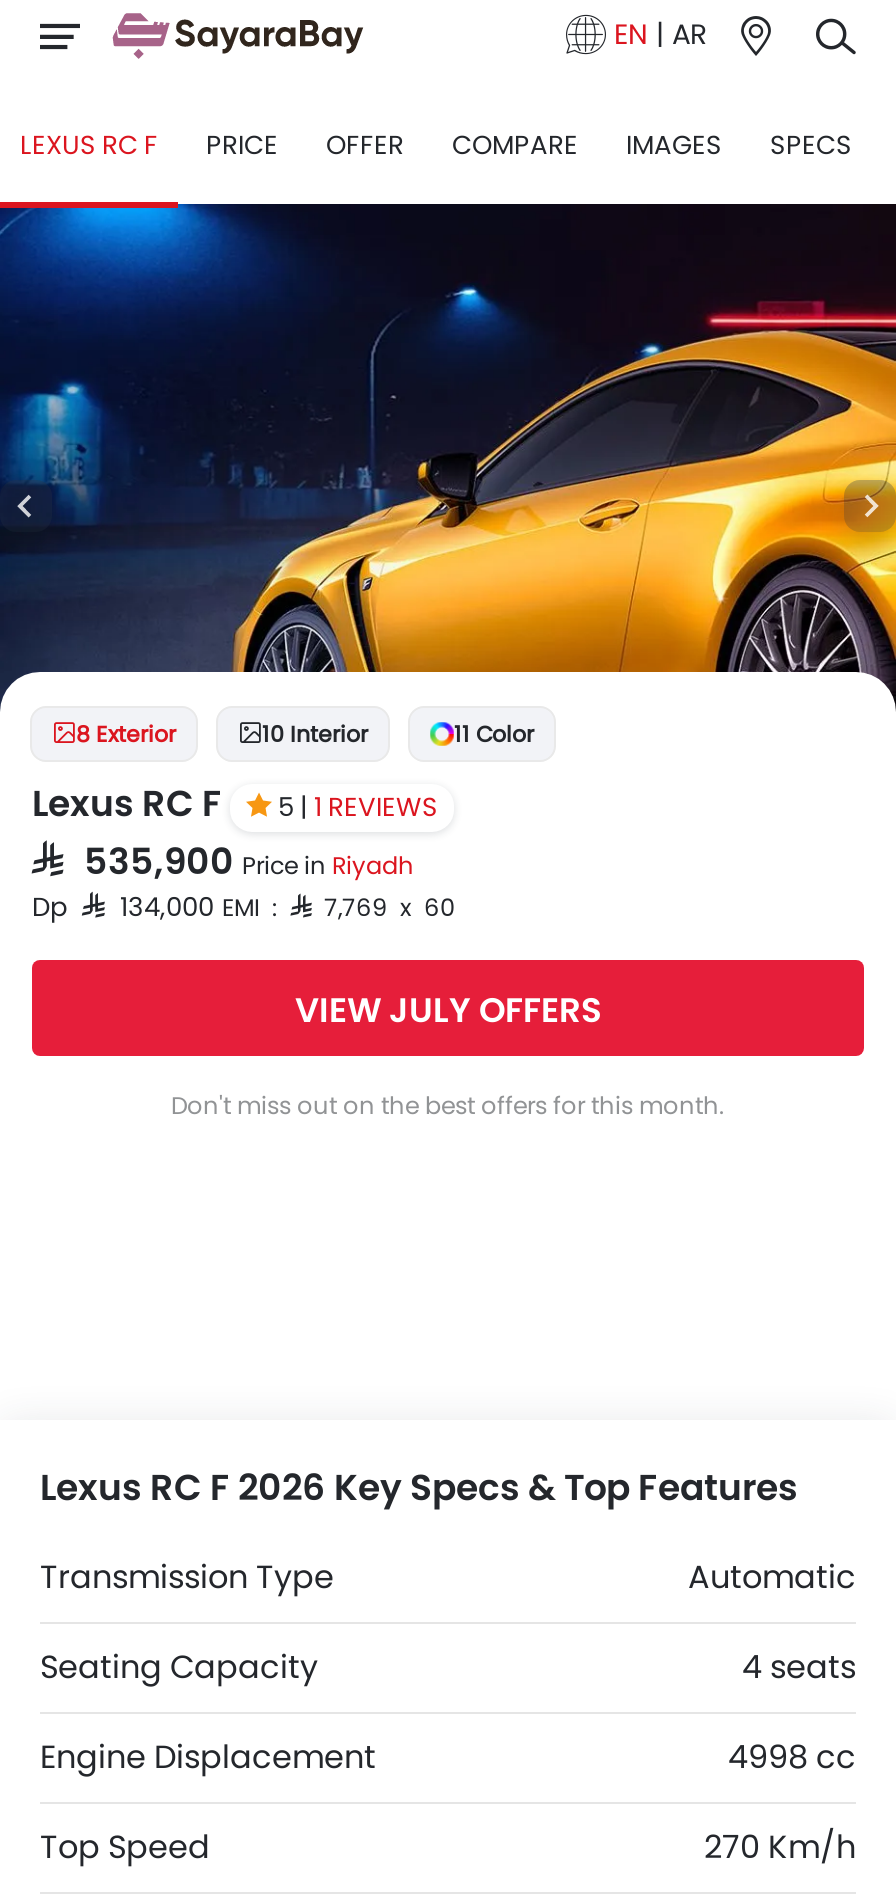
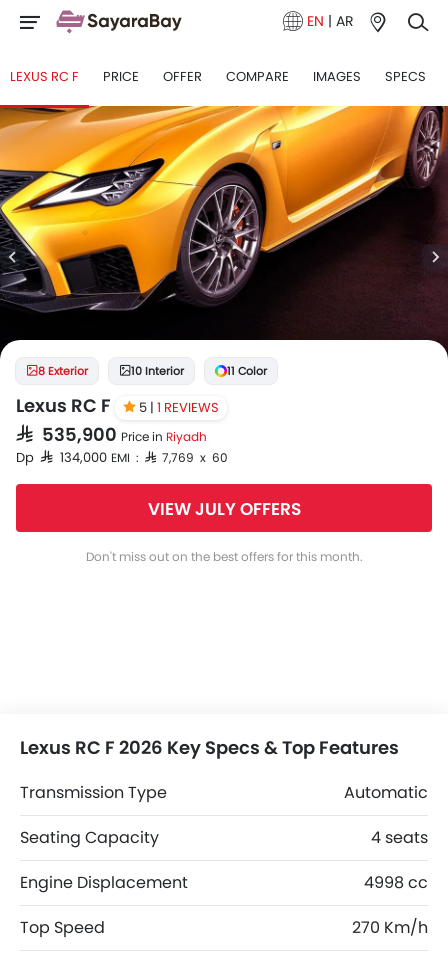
[6,202,890,690] [image] -> [3,105,445,351] [image]

